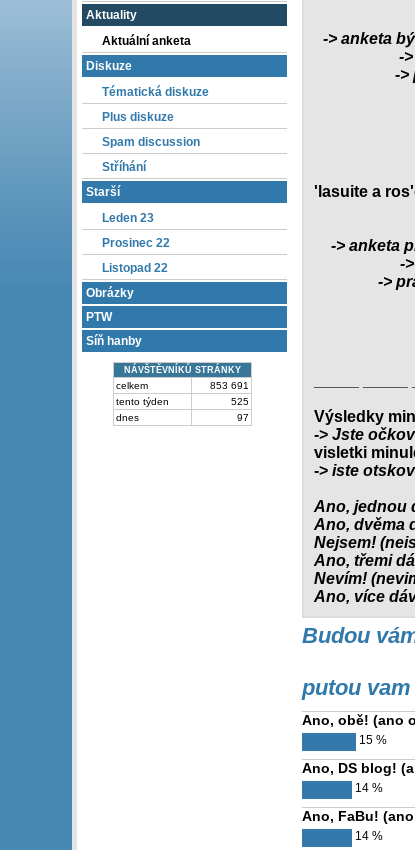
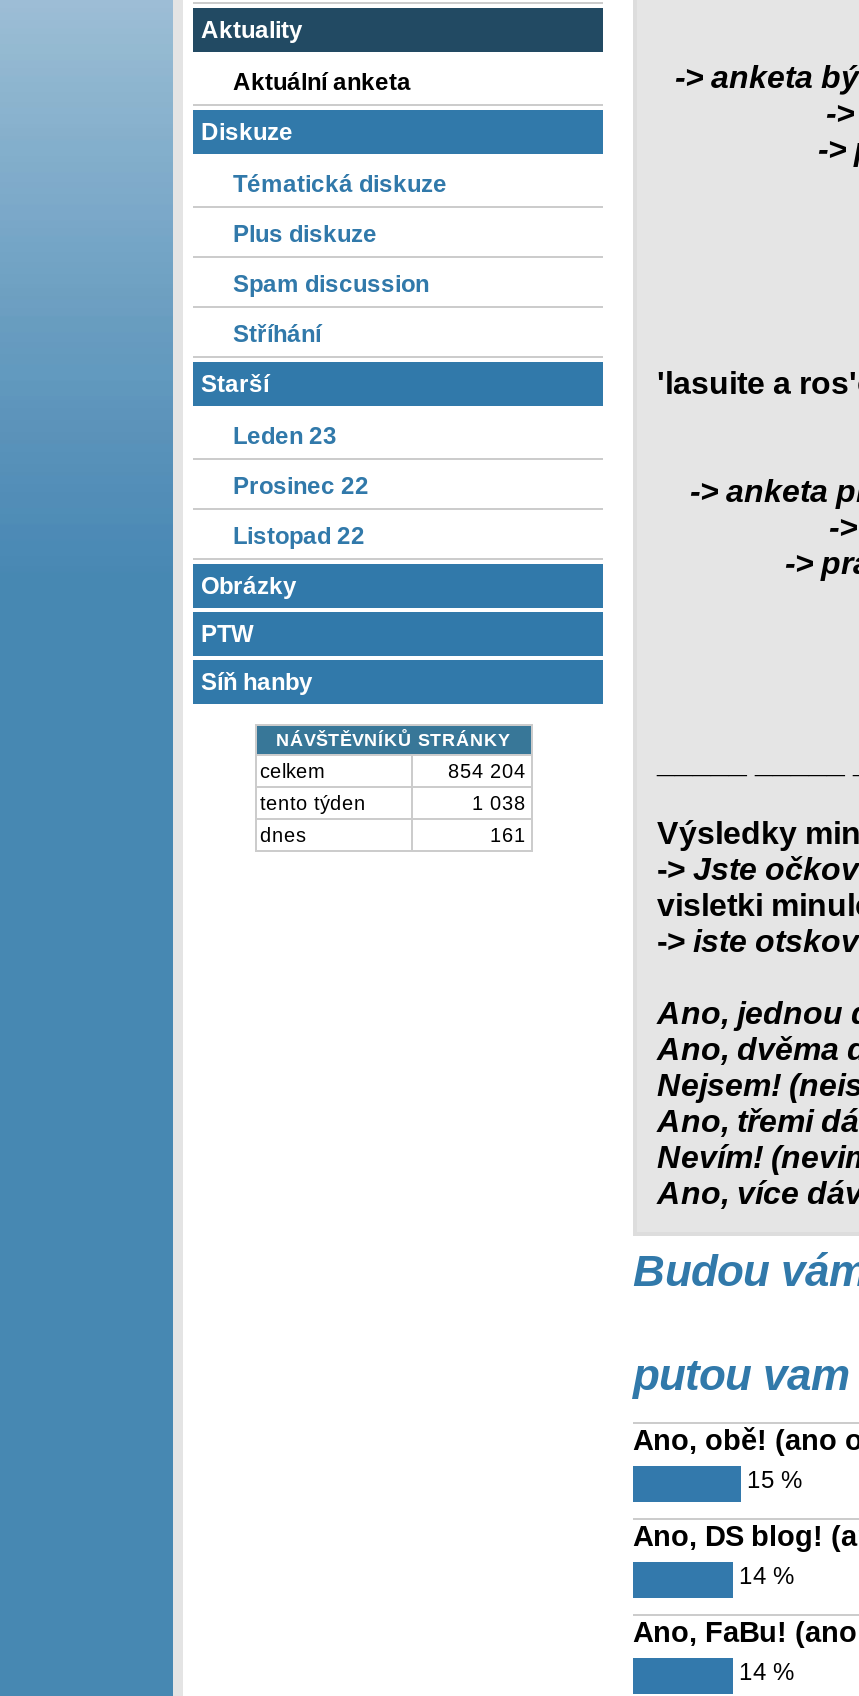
[209,380,248,391] 853 691 -> [448,760,526,782] 854 204
[230,396,248,407] 525 -> [472,792,526,814] 1 038
[236,412,248,423] 97 -> [490,824,526,846] 161

